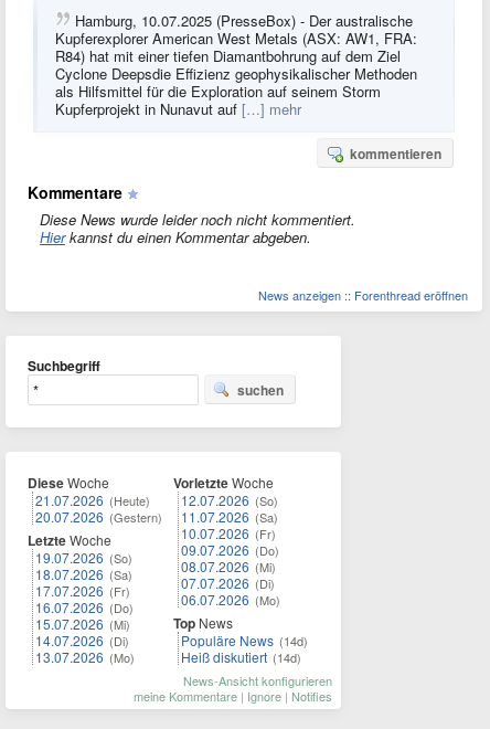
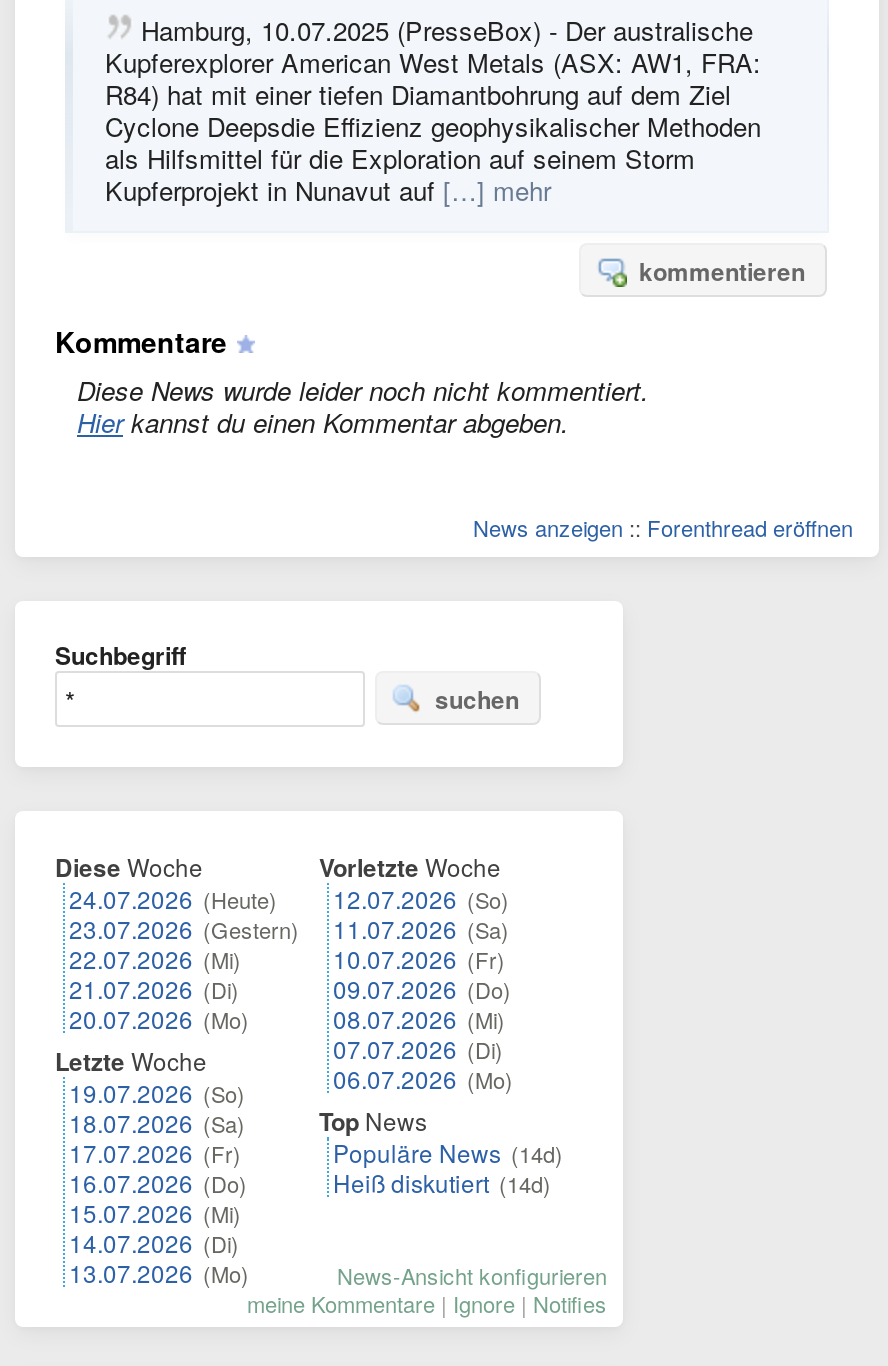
[35,490,162,526] 21.07.2026 (Heute) | 20.07.2026 (Gestern) -> [69,881,299,1035] 24.07.2026 (Heute) | 23.07.2026 (Gestern) | 22.07.2026 (Mi) | 21.07.2026 (Di) | 20.07.2026 (Mo)
moved [28,530,135,666] -> [55,1043,249,1289]: Letzte Woche | 19.07.2026 (So) | 18.07.2026 (Sa) | 17.07.2026 (Fr) | 16.07.2026 (Do) | 15.07.2026 (Mi) | 14.07.2026 (Di) | 13.07.2026 (Mo)

